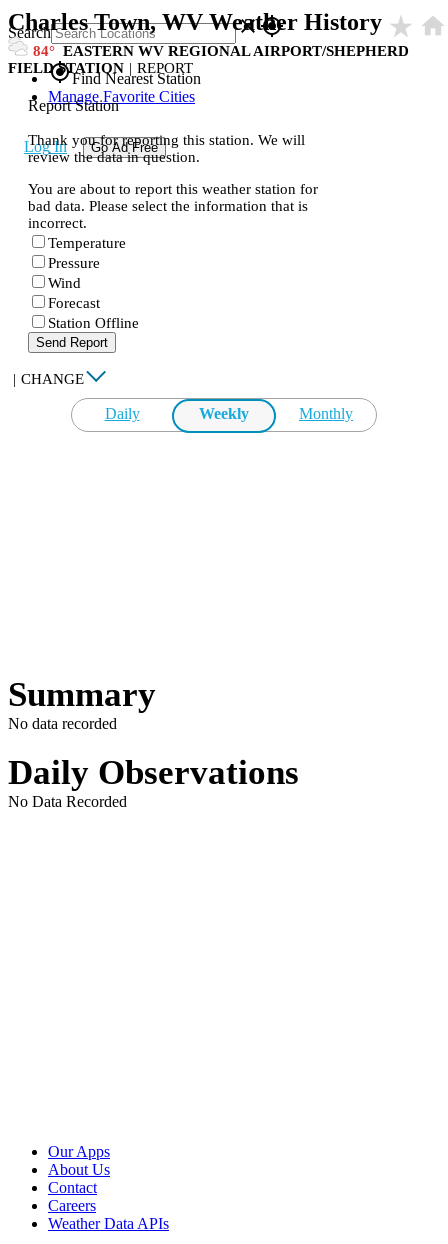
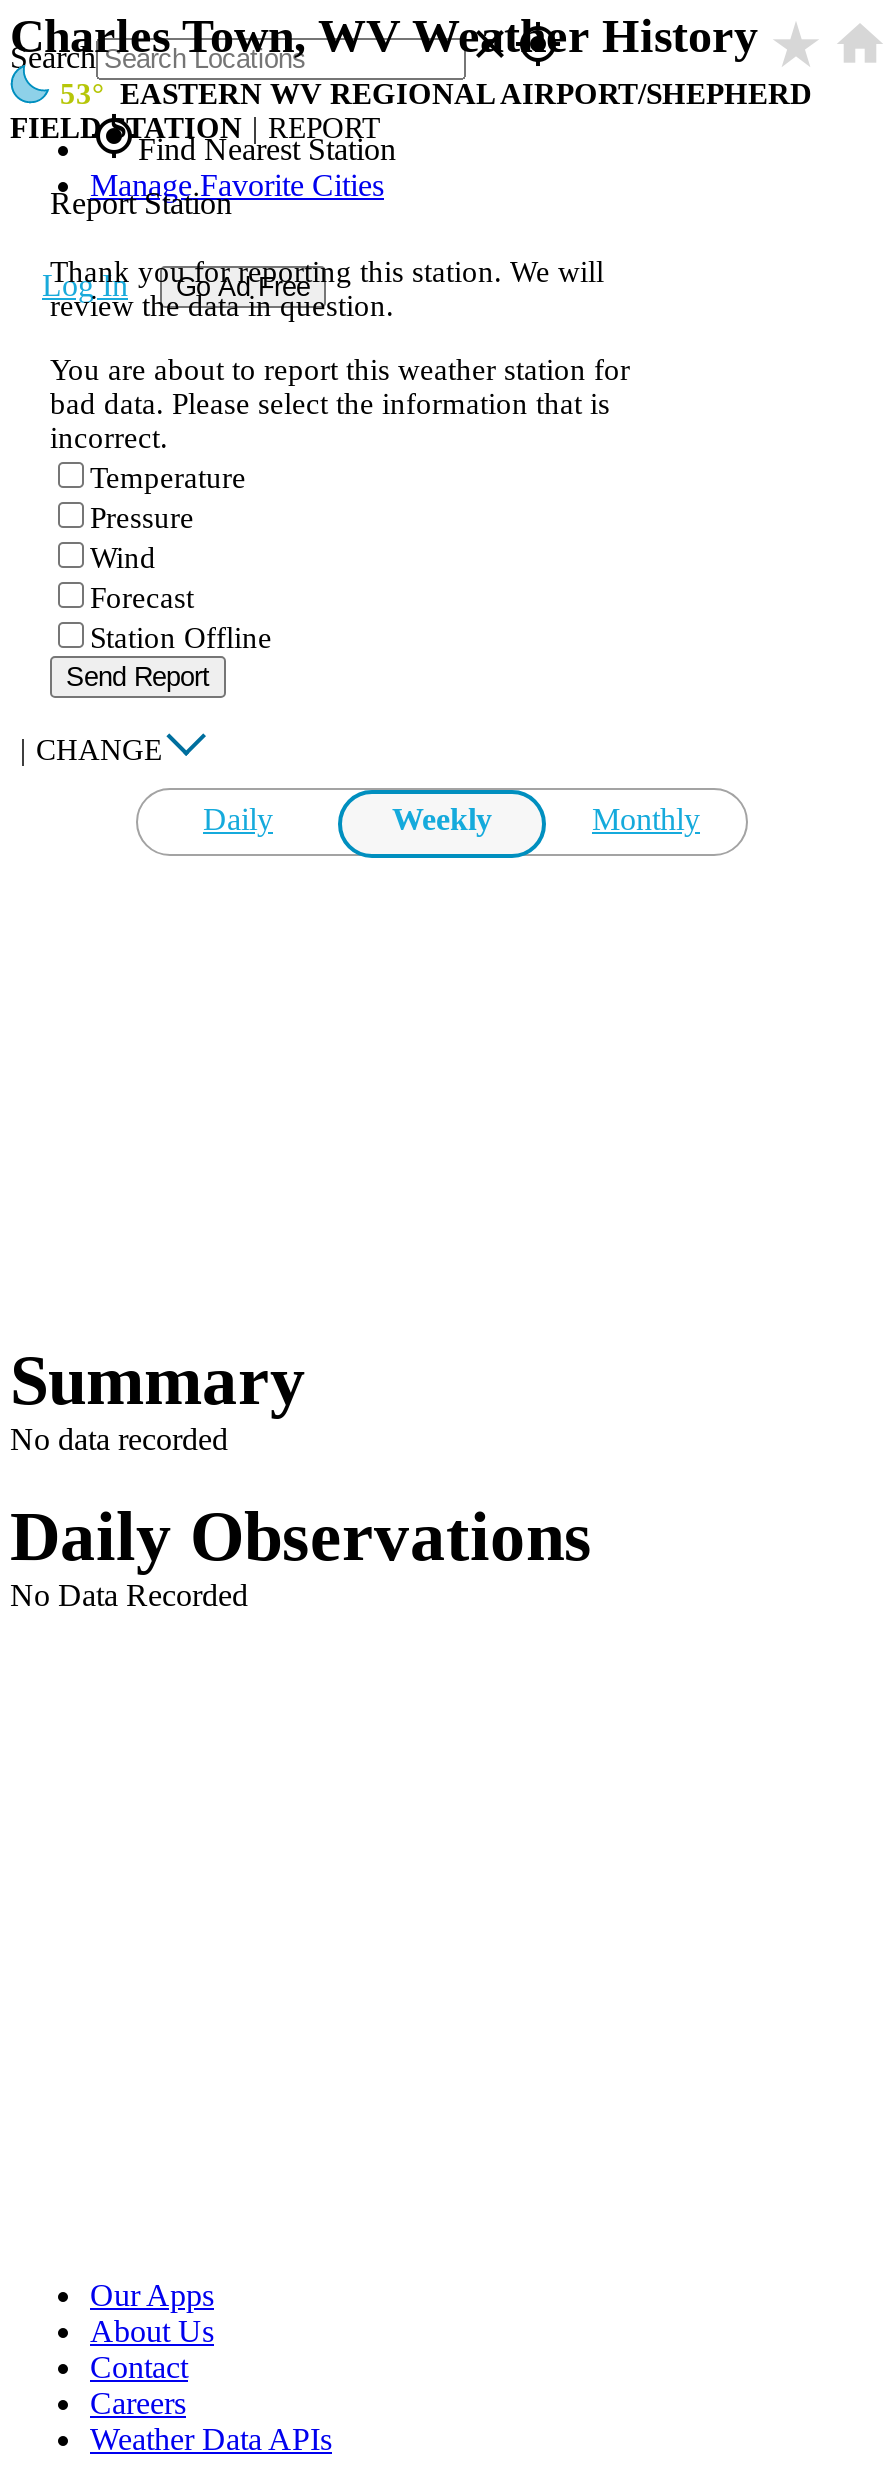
[33,43,409,59] 84 EASTERN WV REGIONAL AIRPORT/SHEPHERD -> [60,78,812,110] 53 EASTERN WV REGIONAL AIRPORT/SHEPHERD

